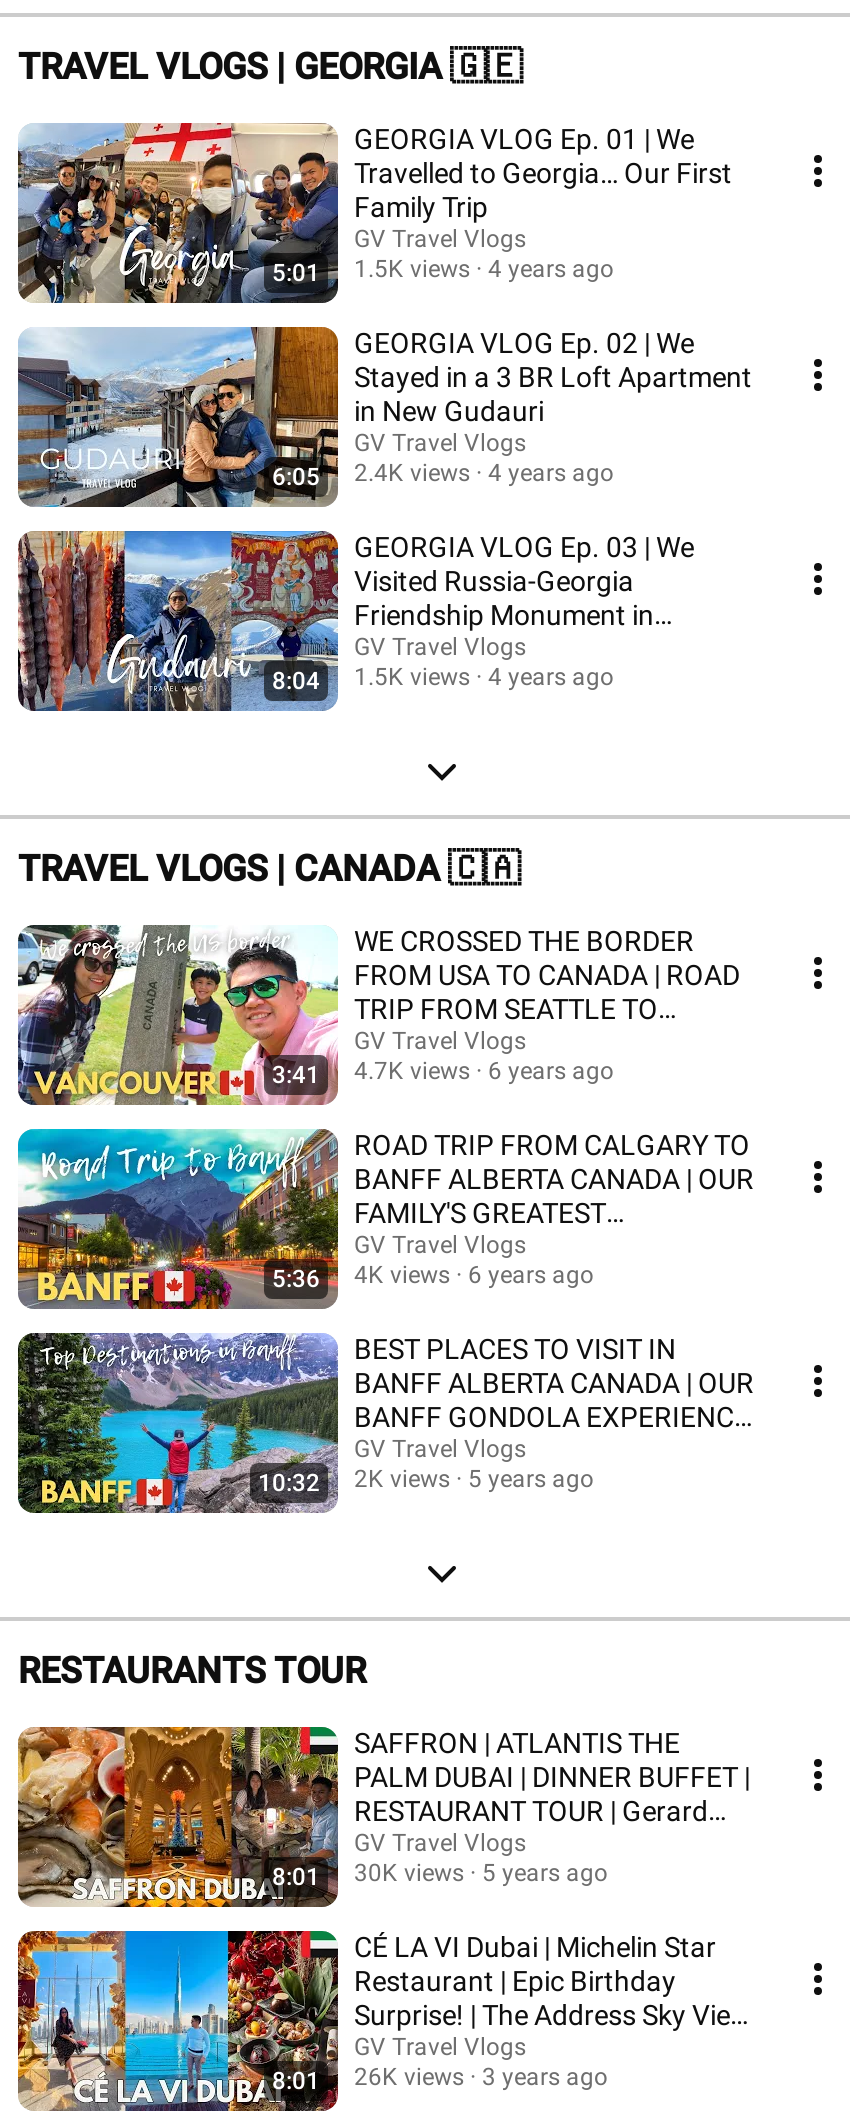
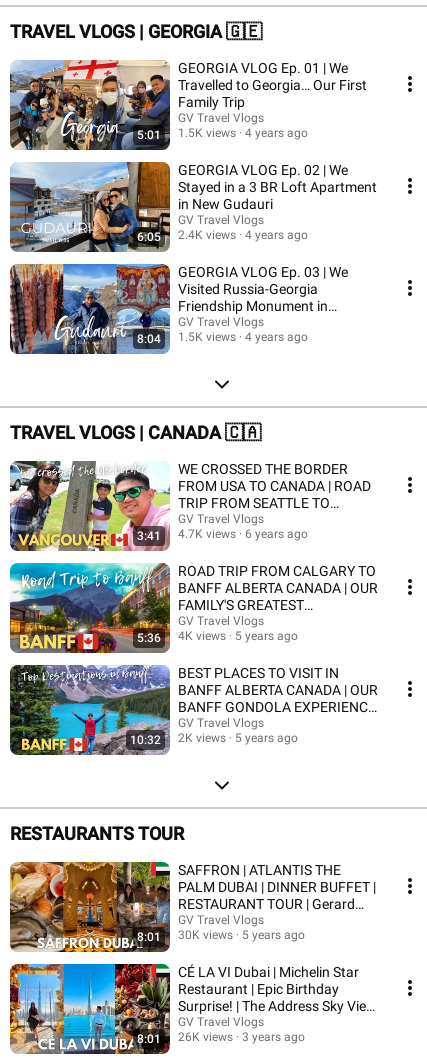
[272,1260,594,1292] 5:36 4K views 6 years ago -> [137,628,298,644] 5:36 4K views 5 years ago

